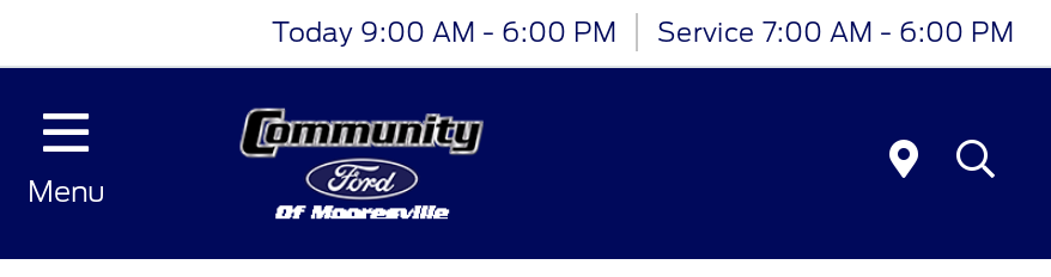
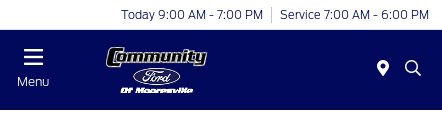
[272,14,1014,48] Today 9:00 AM - 6:00 PM Service 7:00 AM - 6:00 PM -> [121,7,429,21] Today 9:00 AM - 7:00 PM Service 7:00 AM - 6:00 PM

